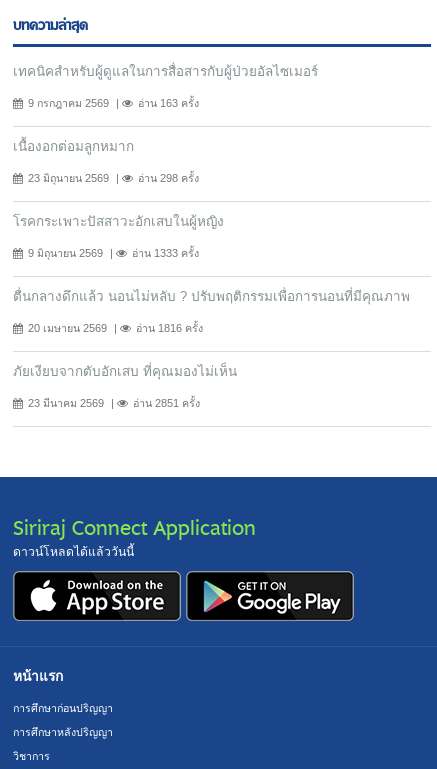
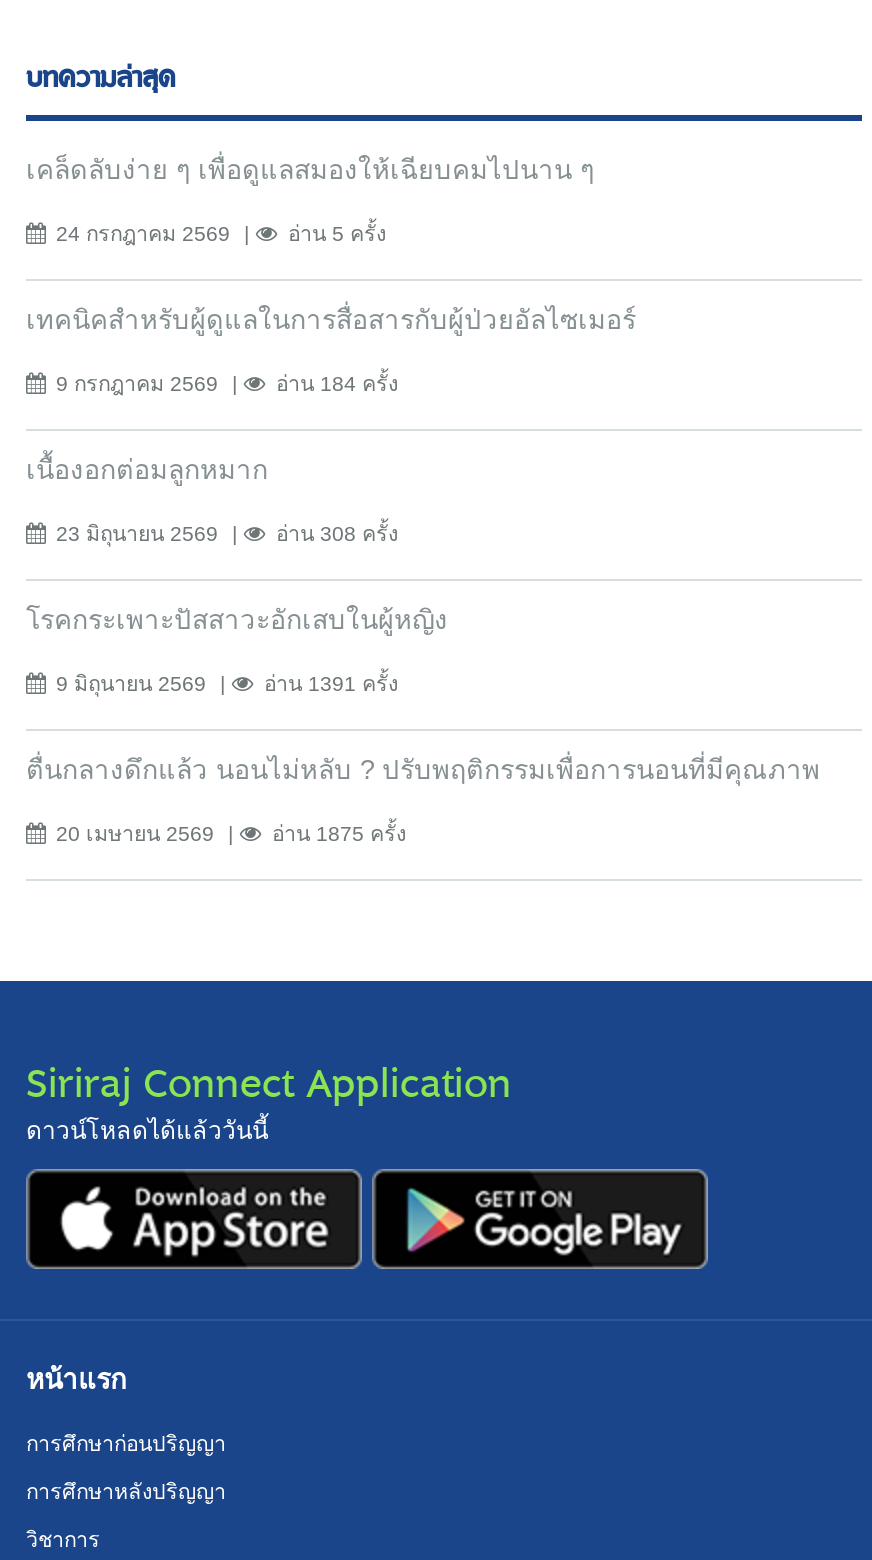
none -> [26,154,594,244] เคล็ดลับง่าย ๆ เพื่อดูแลสมองให้เฉียบคมไปนาน ๆ | 24 กรกฎาคม 2569 | อ่าน 5 ครั้ง
moved [13,64,410,334] -> [26,304,820,844]: เทคนิคสำหรับผู้ดูแลในการสื่อสารกับผู้ป่วยอัลไซเมอร์ | 9 กรกฎาคม 2569 | เนื้องอกต่อมลูกหมาก | 23 มิถุนายน 2569 | โรคกระเพาะปัสสาวะอักเสบในผู้หญิง | 9 มิถุนายน 2569 | ตื่นกลางดึกแล้ว นอนไม่หลับ ? ปรับพฤติกรรมเพื่อการนอนที่มีคุณภาพ | 20 เมษายน 2569
[138,97,199,109] อ่าน 163 ครั้ง -> [276,370,398,394] อ่าน 184 ครั้ง
[138,172,199,184] อ่าน 298 ครั้ง -> [276,520,398,544] อ่าน 308 ครั้ง
[132,247,199,259] อ่าน 1333 ครั้ง -> [264,670,398,694] อ่าน 1391 ครั้ง
[13,322,237,409] อ่าน 1816 ครั้ง | ภัยเงียบจากตับอักเสบ ที่คุณมองไม่เห็น | 23 มีนาคม 2569 | อ่าน 2851 ครั้ง -> [272,820,406,844] อ่าน 1875 ครั้ง

